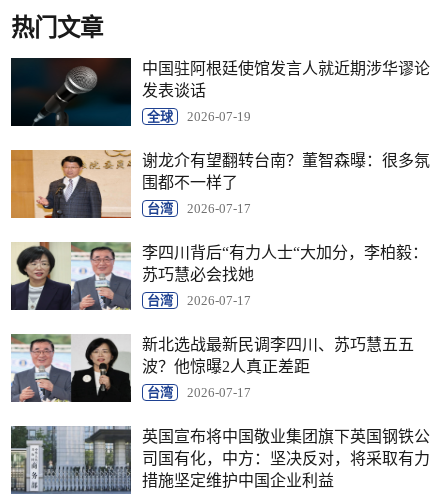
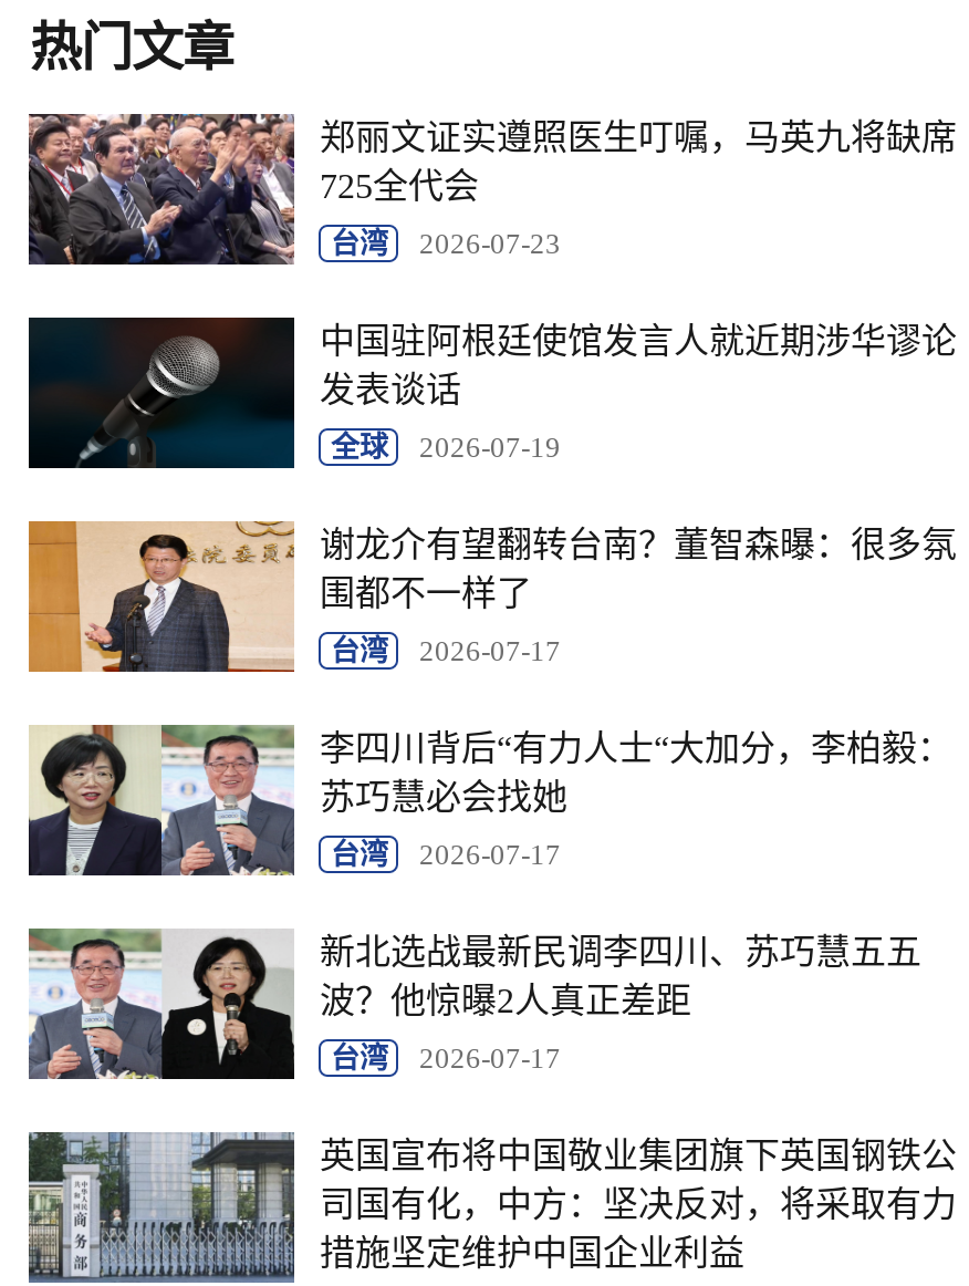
none -> [27,112,957,267] [image] | 郑丽文证实遵照医生叮嘱，马英九将缺席 | 725全代会 | 台湾 | 2026-07-23

